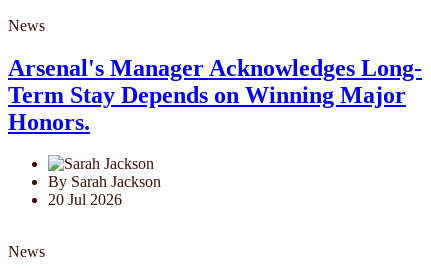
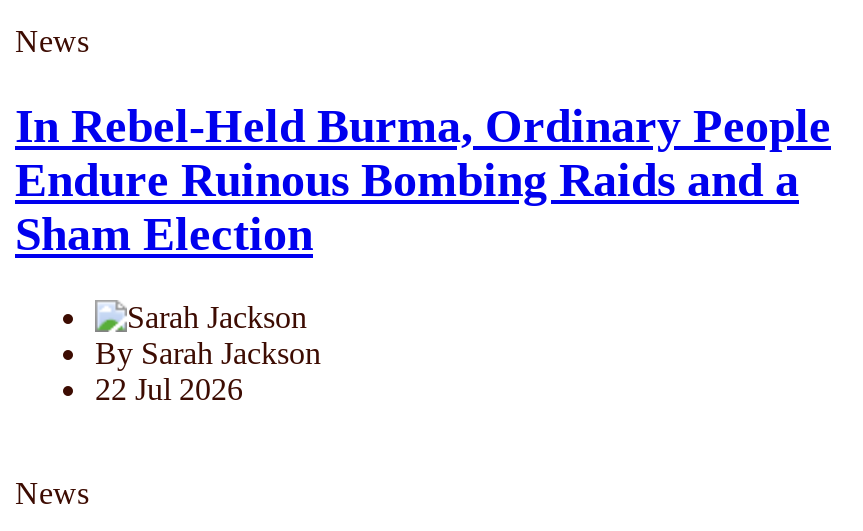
[8,55,422,135] Arsenal's Manager Acknowledges Long- | Term Stay Depends on Winning Major | Honors. -> [15,99,831,259] In Rebel-Held Burma, Ordinary People | Endure Ruinous Bombing Raids and a | Sham Election
[48,191,122,208] 20 Jul 2026 -> [95,373,243,407] 22 Jul 2026

